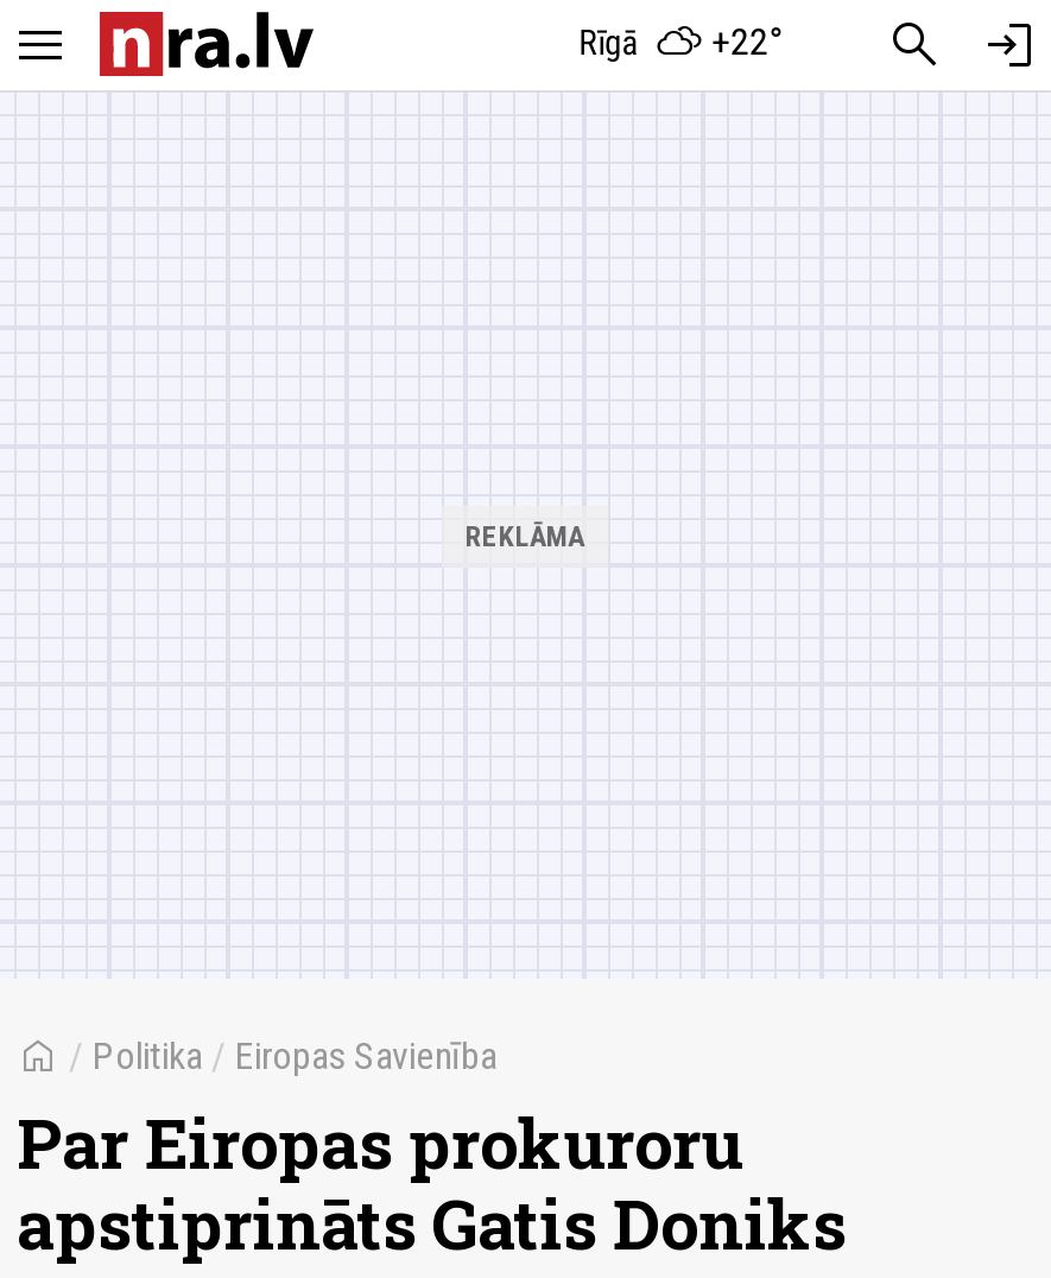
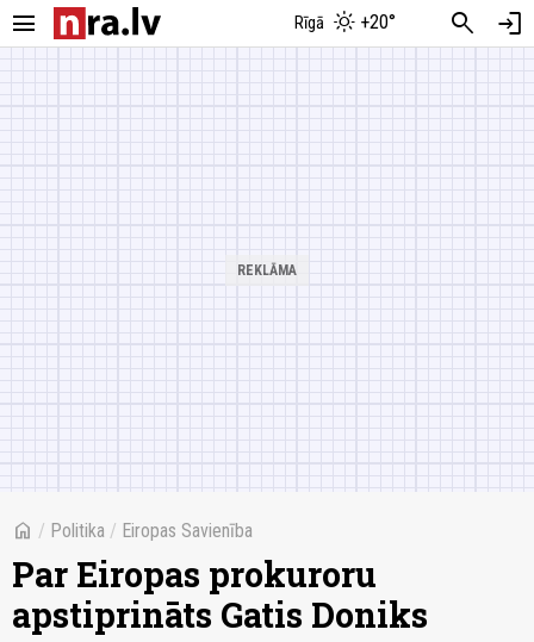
[579,19,783,64] Rīgā +22° -> [295,11,396,33] Rīgā +20°

